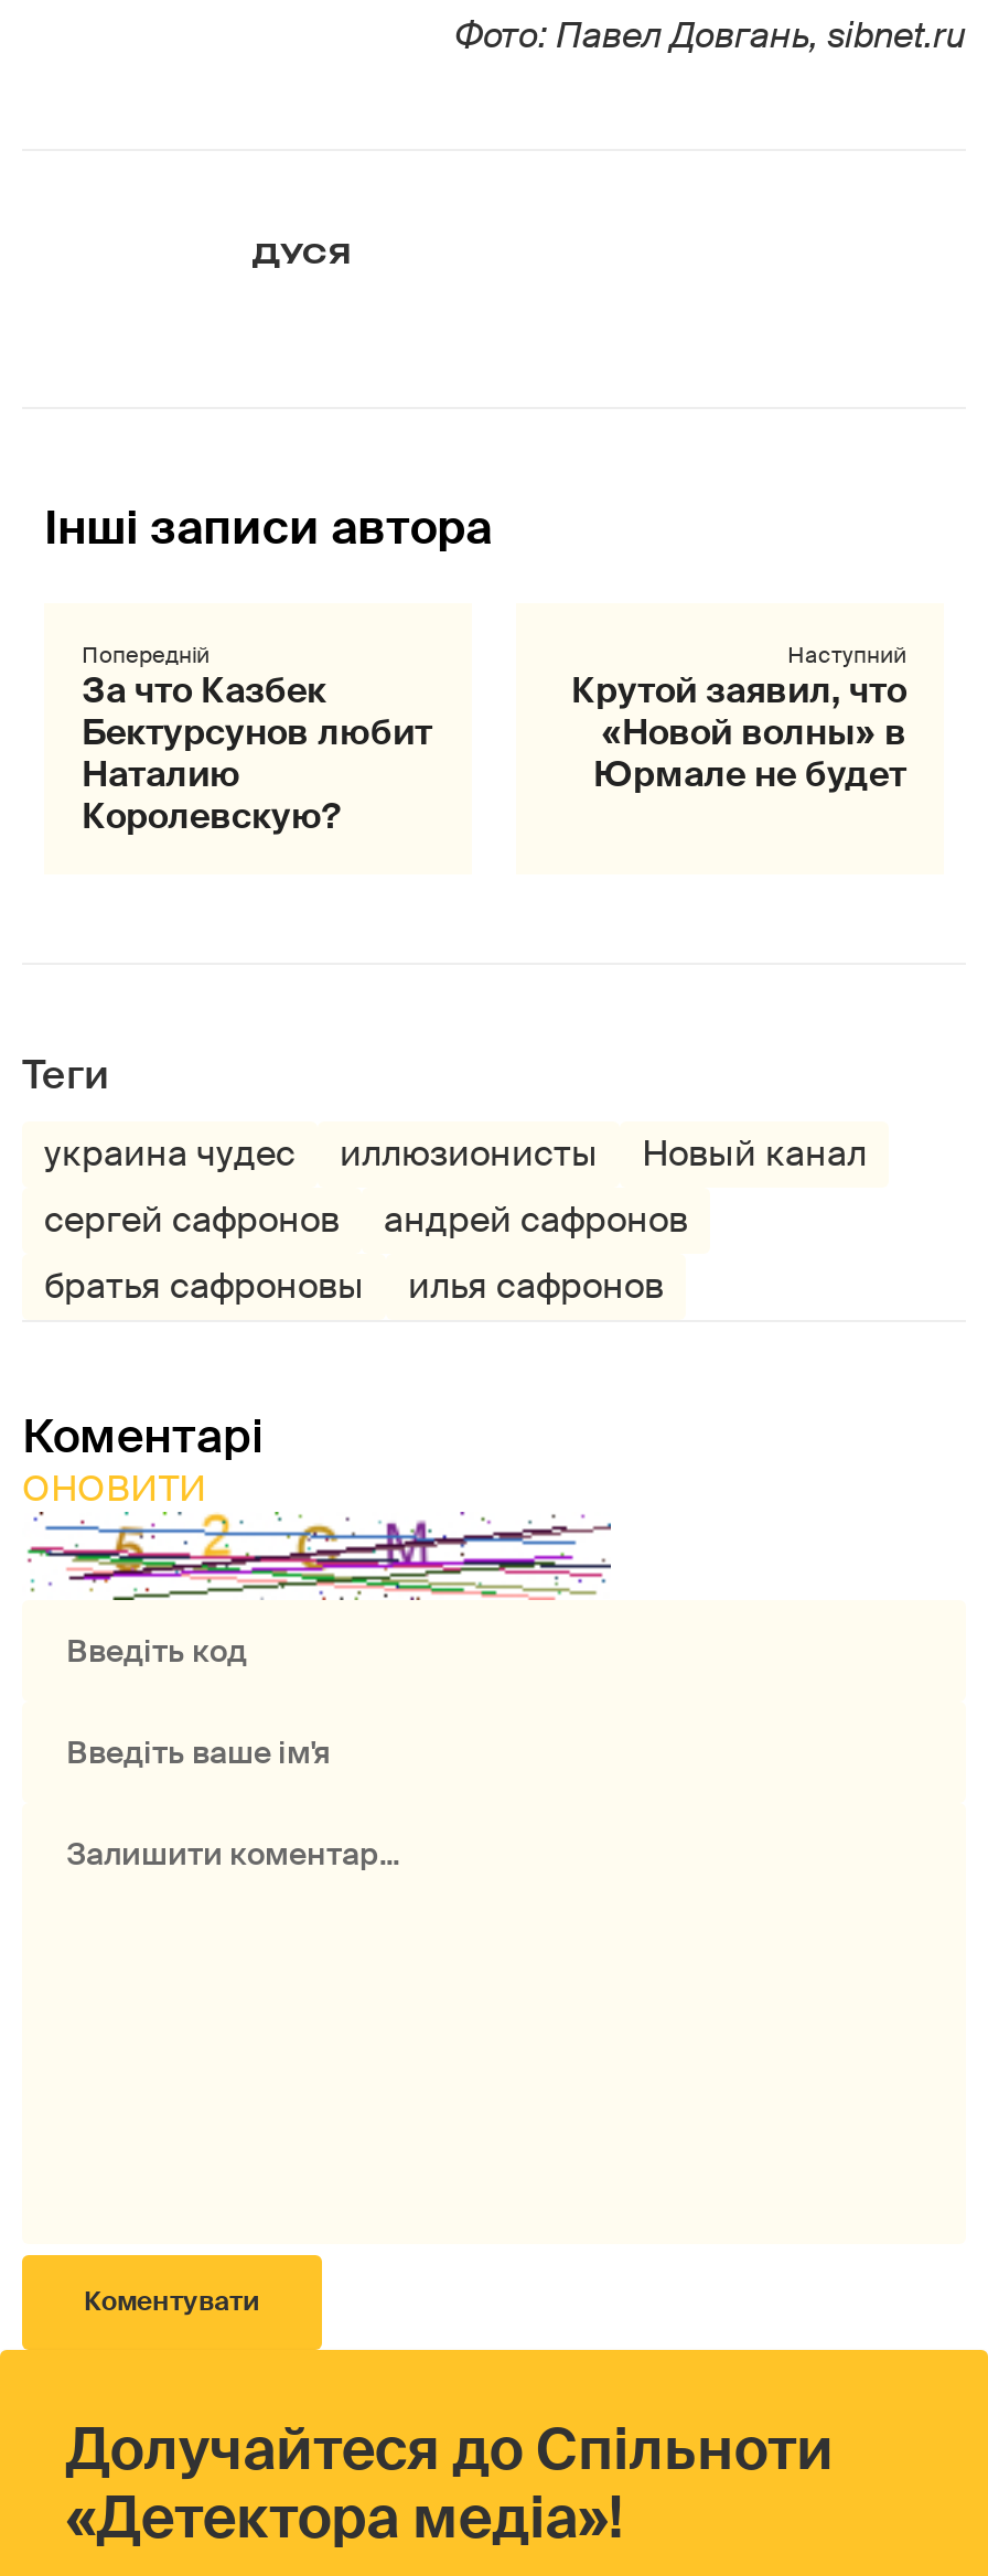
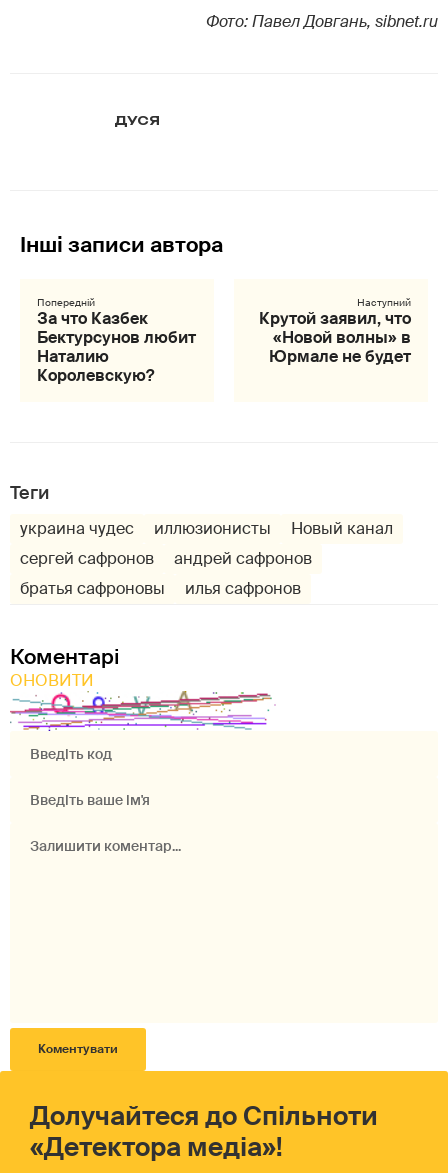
[24,1510,613,1602] [image] -> [10,690,277,731] [image]

